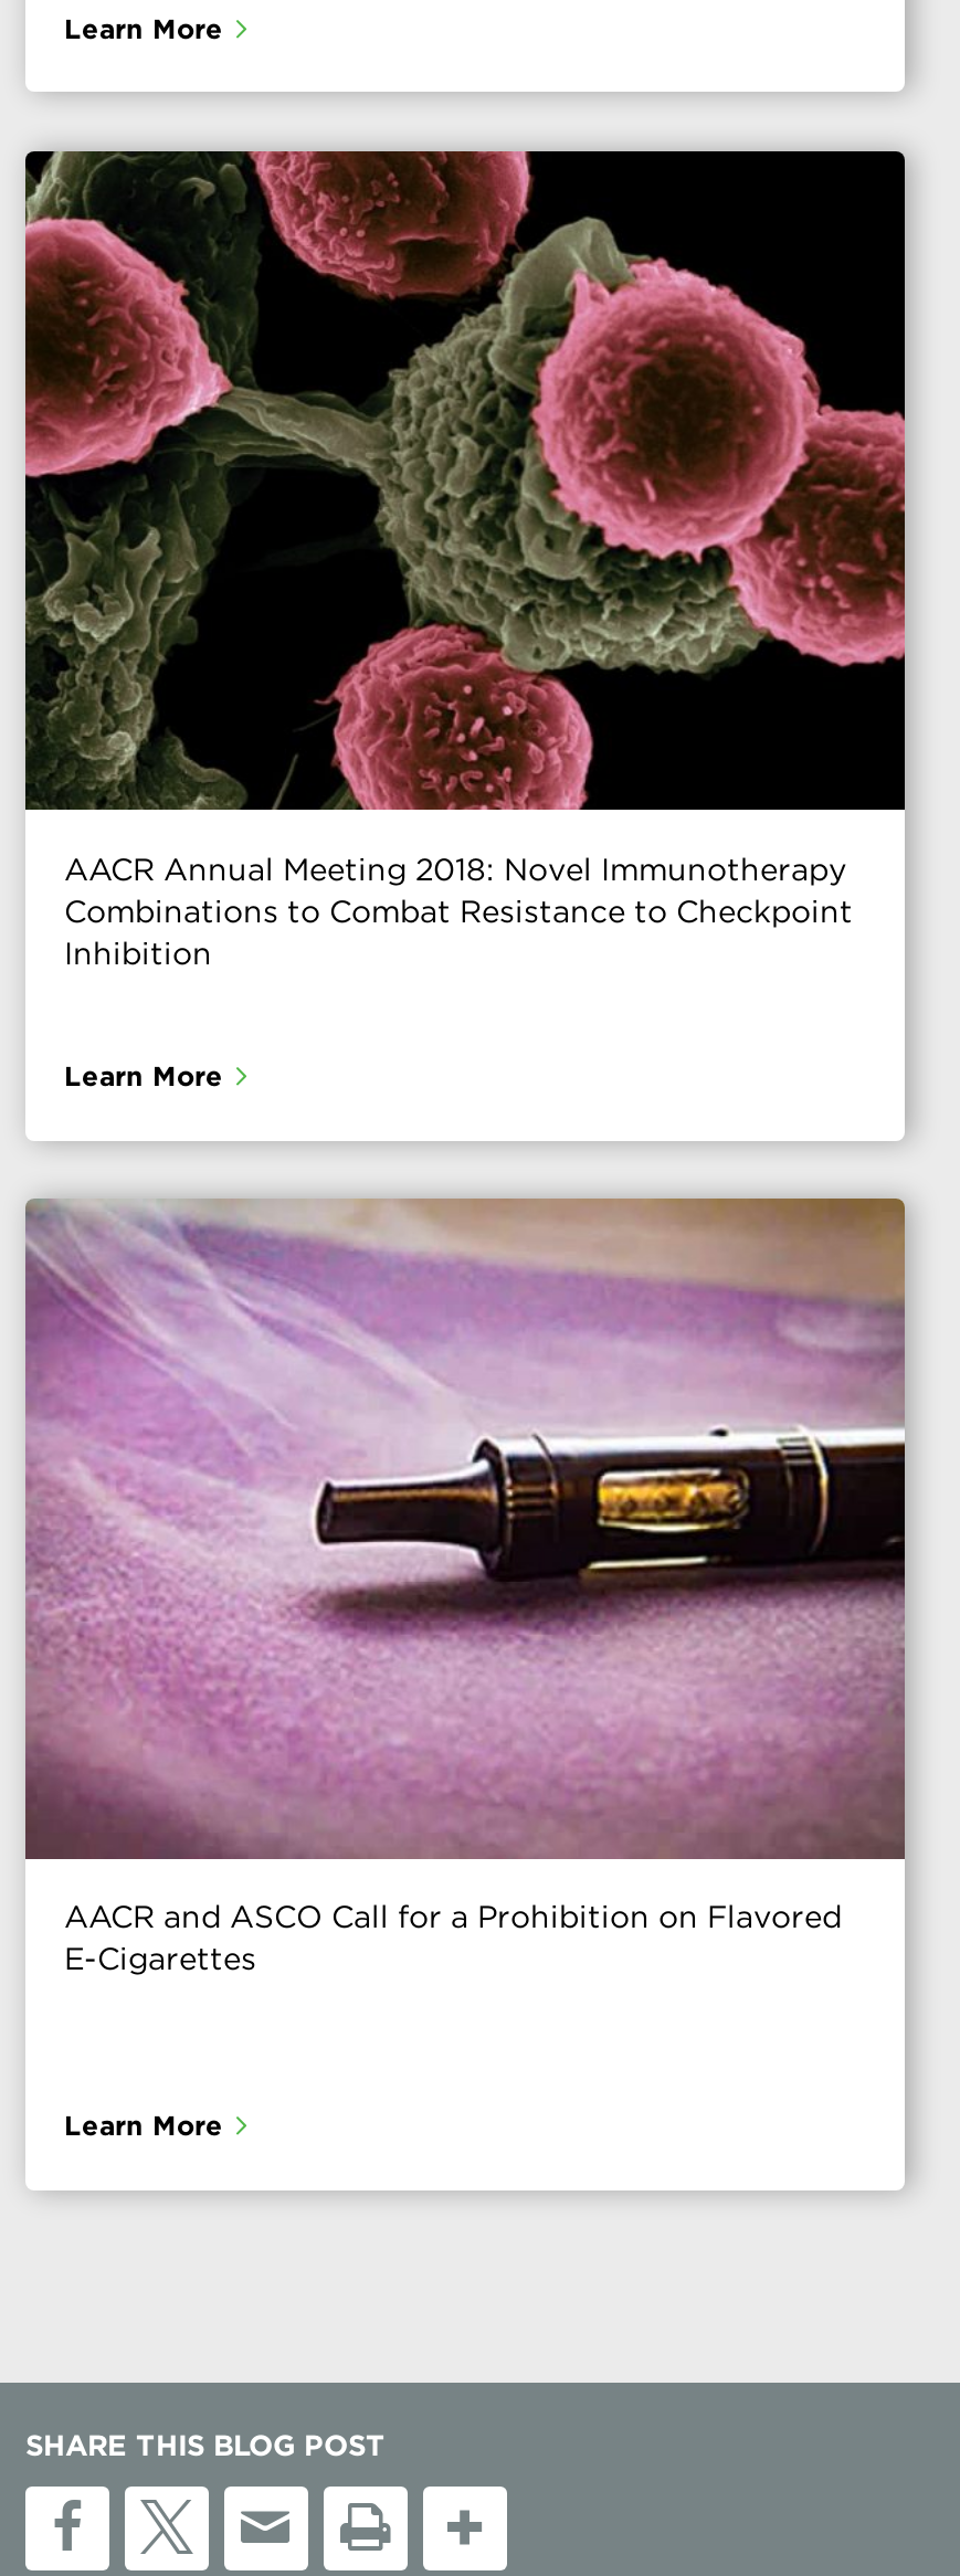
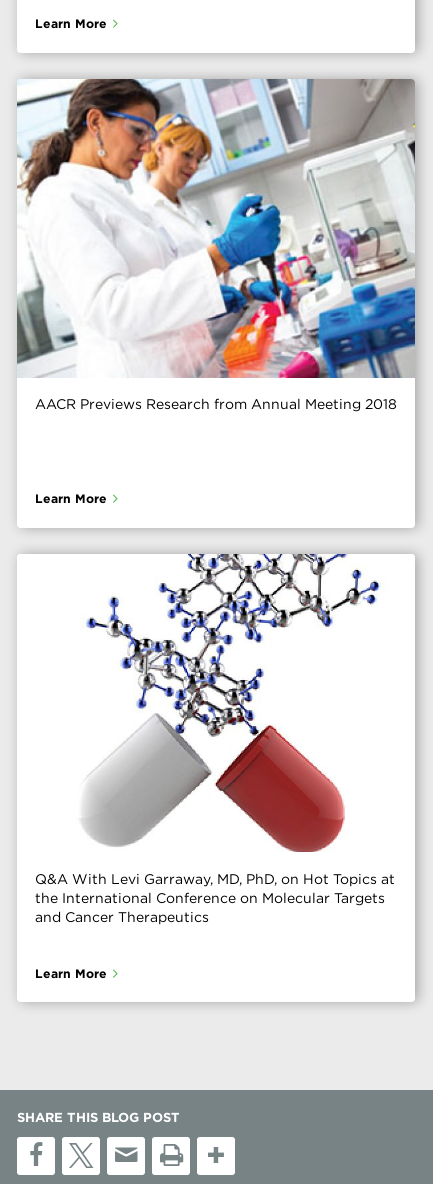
[23,148,907,970] [image] | AACR Annual Meeting 2018: Novel Immunotherapy | Combinations to Combat Resistance to Checkpoint | Inhibition -> [17,78,416,412] [image] | AACR Previews Research from Annual Meeting 2018
[23,1195,907,1977] [image] | AACR and ASCO Call for a Prohibition on Flavored | E-Cigarettes -> [17,553,415,925] [image] | Q&A With Levi Garraway, MD, PhD, on Hot Topics at | the International Conference on Molecular Targets | and Cancer Therapeutics

